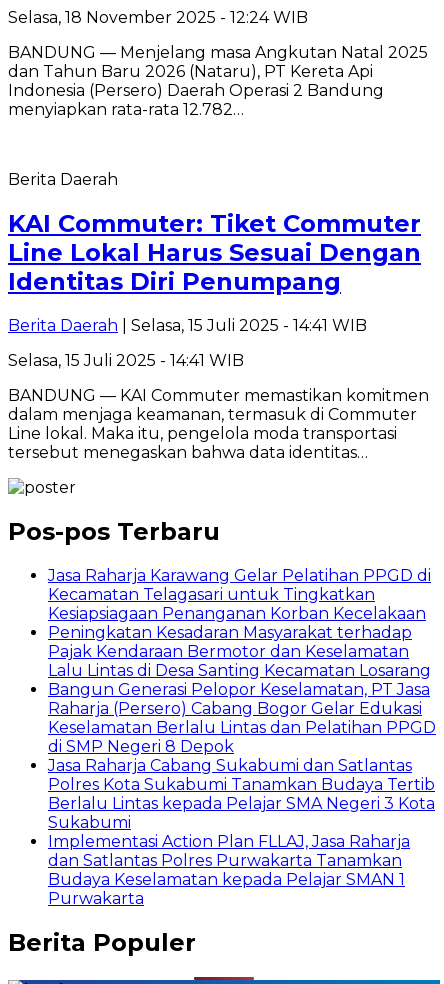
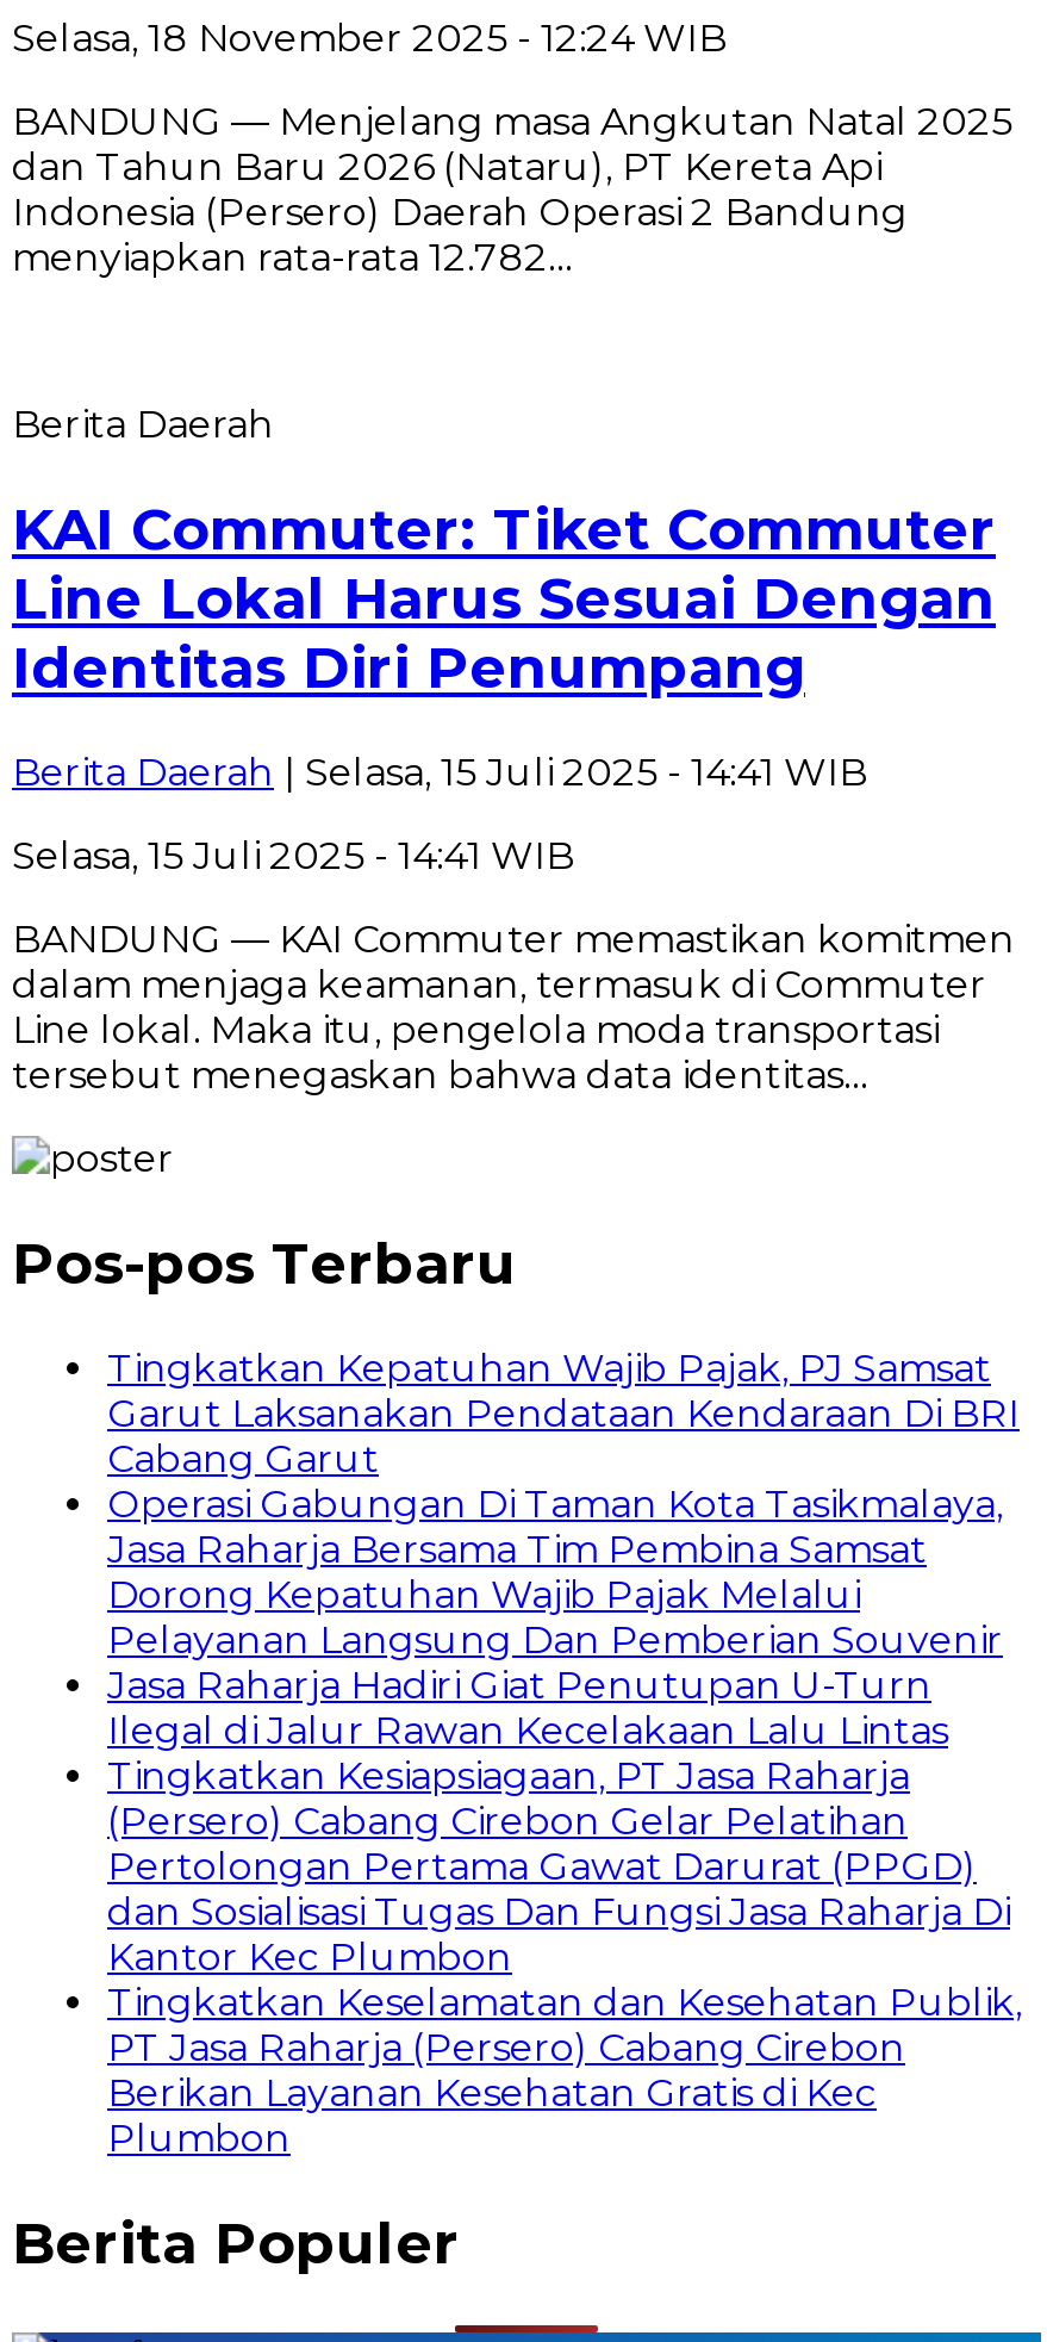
[48,566,436,908] Jasa Raharja Karawang Gelar Pelatihan PPGD di | Kecamatan Telagasari untuk Tingkatkan | Kesiapsiagaan Penanganan Korban Kecelakaan | Peningkatan Kesadaran Masyarakat terhadap | Pajak Kendaraan Bermotor dan Keselamatan | Lalu Lintas di Desa Santing Kecamatan Losarang | Bangun Generasi Pelopor Keselamatan, PT Jasa | Raharja (Persero) Cabang Bogor Gelar Edukasi | Keselamatan Berlalu Lintas dan Pelatihan PPGD | di SMP Negeri 8 Depok | Jasa Raharja Cabang Sukabumi dan Satlantas | Polres Kota Sukabumi Tanamkan Budaya Tertib | Berlalu Lintas kepada Pelajar SMA Negeri 3 Kota | Sukabumi | Implementasi Action Plan FLLAJ, Jasa Raharja | dan Satlantas Polres Purwakarta Tanamkan | Budaya Keselamatan kepada Pelajar SMAN 1 | Purwakarta -> [107,1346,1022,2161] Tingkatkan Kepatuhan Wajib Pajak, PJ Samsat | Garut Laksanakan Pendataan Kendaraan Di BRI | Cabang Garut | Operasi Gabungan Di Taman Kota Tasikmalaya, | Jasa Raharja Bersama Tim Pembina Samsat | Dorong Kepatuhan Wajib Pajak Melalui | Pelayanan Langsung Dan Pemberian Souvenir | Jasa Raharja Hadiri Giat Penutupan U-Turn | Ilegal di Jalur Rawan Kecelakaan Lalu Lintas | Tingkatkan Kesiapsiagaan, PT Jasa Raharja | (Persero) Cabang Cirebon Gelar Pelatihan | Pertolongan Pertama Gawat Darurat (PPGD) | dan Sosialisasi Tugas Dan Fungsi Jasa Raharja Di | Kantor Kec Plumbon | Tingkatkan Keselamatan dan Kesehatan Publik, | PT Jasa Raharja (Persero) Cabang Cirebon | Berikan Layanan Kesehatan Gratis di Kec | Plumbon

